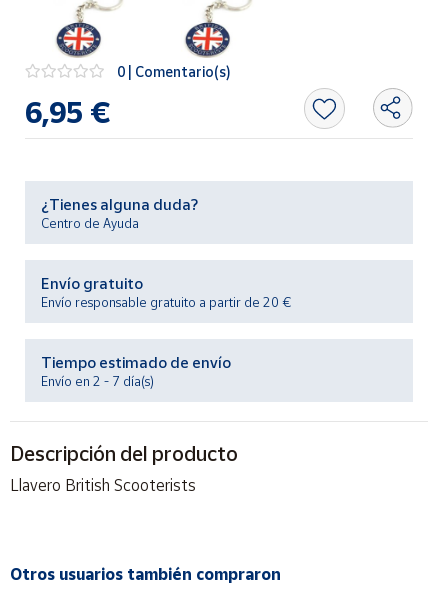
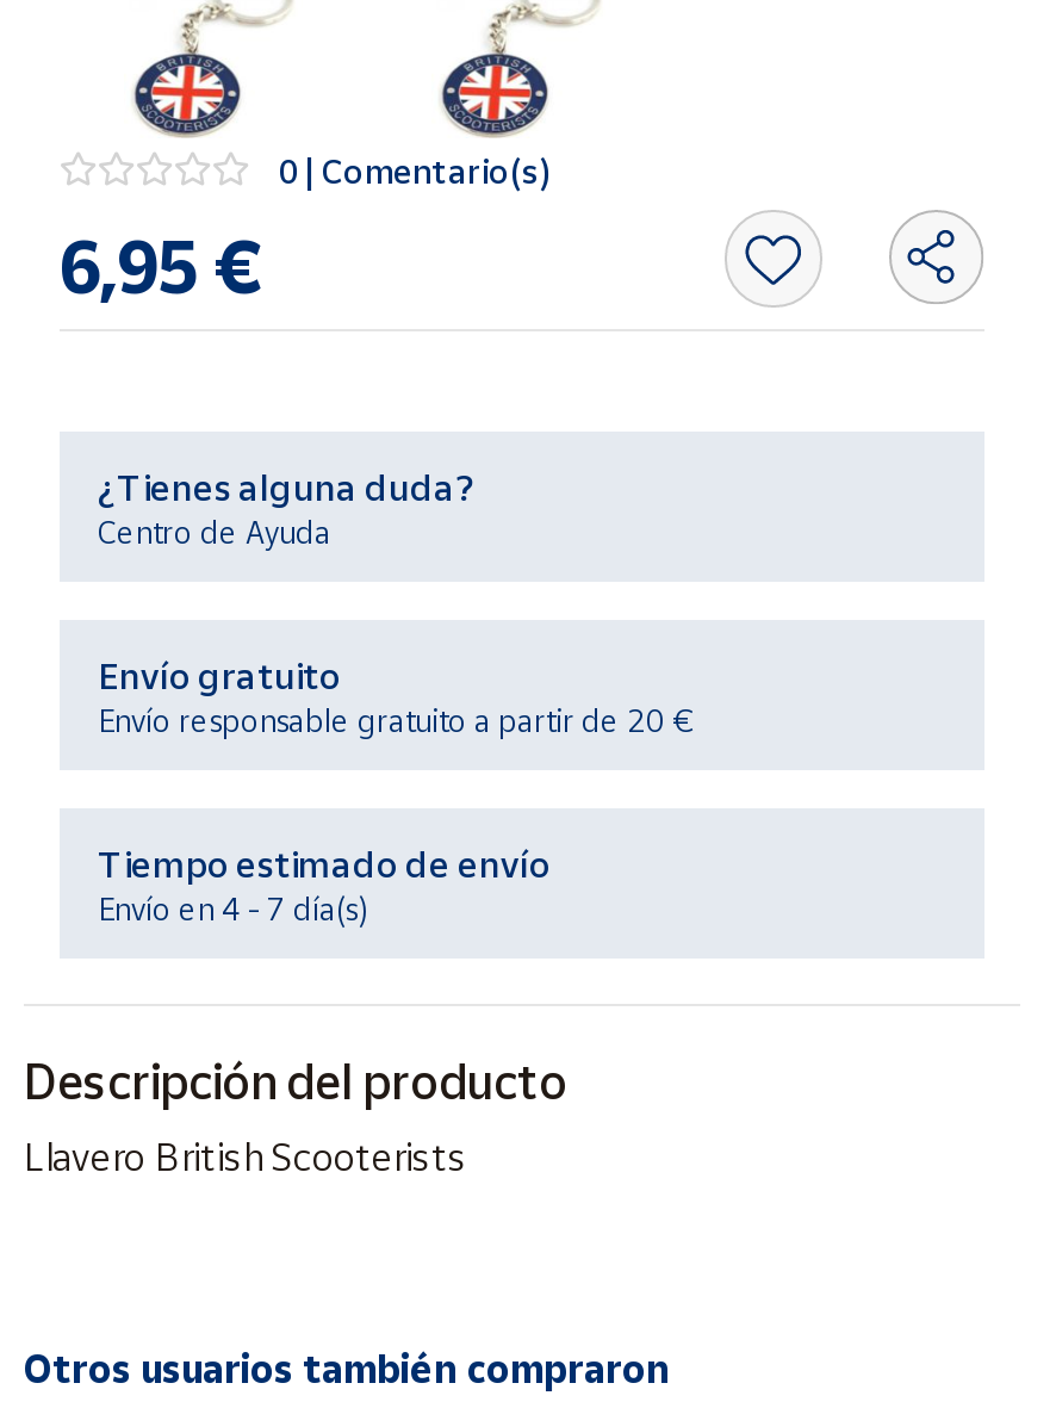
[41,373,154,389] Envío en 2 - 7 día(s) -> [98,890,367,928] Envío en 4 - 7 día(s)

